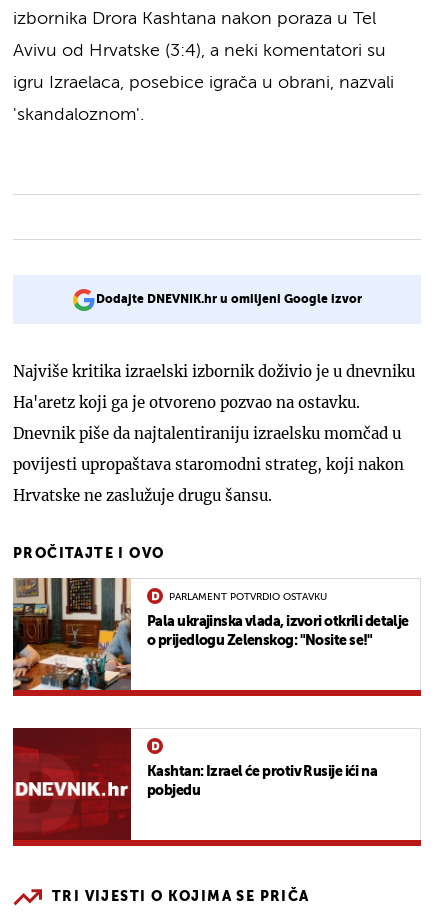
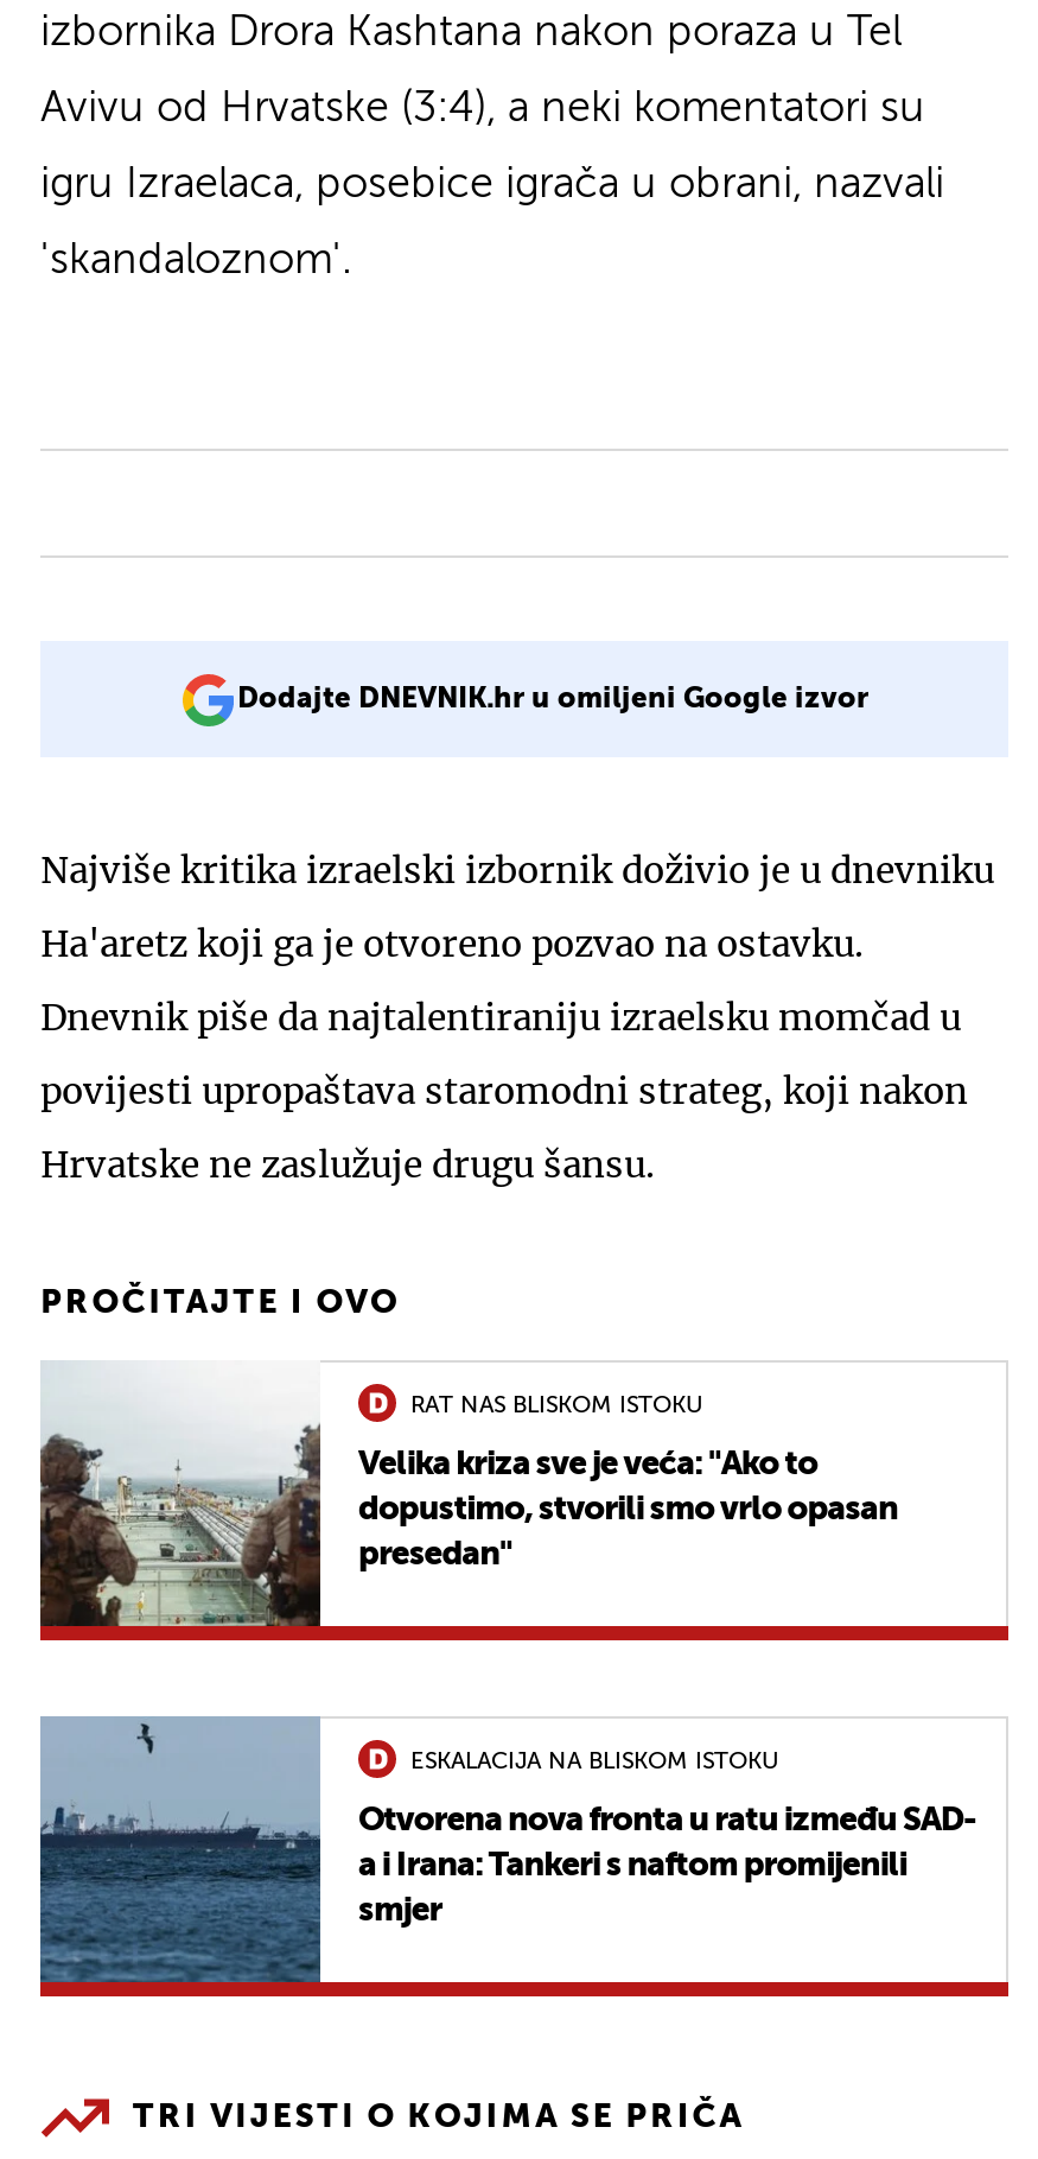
[12,577,409,691] [image] | PARLAMENT POTVRDIO OSTAVKU | Pala ukrajinska vlada, izvori otkrili detalje | o prijedlogu Zelenskog: "Nosite se!" -> [38,1360,898,1628] [image] | RAT NAS BLISKOM ISTOKU | Velika kriza sve je veća: "Ako to | dopustimo, stvorili smo vrlo opasan | presedan"
[12,727,377,840] [image] | Kashtan: Izrael će protiv Rusije ići na | pobjedu -> [38,1716,976,1985] [image] | ESKALACIJA NA BLISKOM ISTOKU | Otvorena nova fronta u ratu između SAD- | a i Irana: Tankeri s naftom promijenili | smjer

